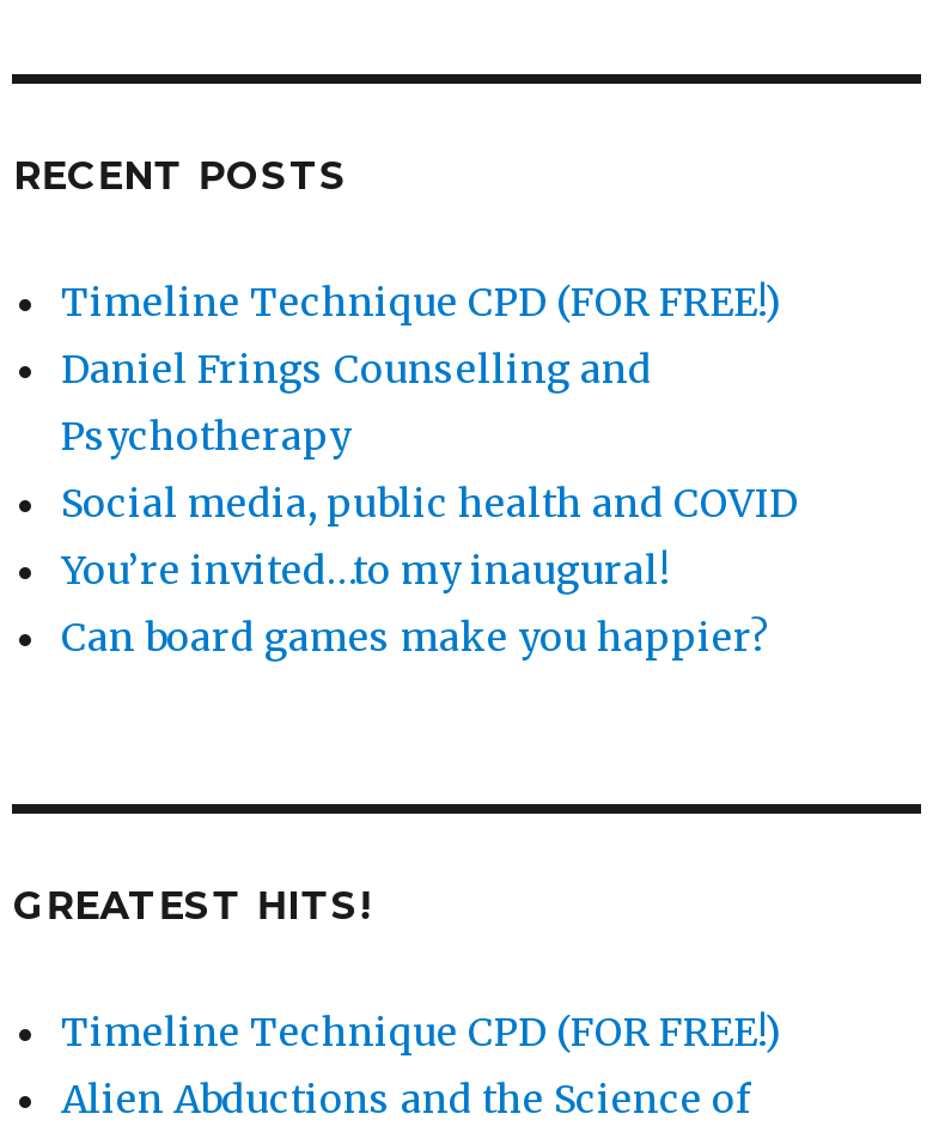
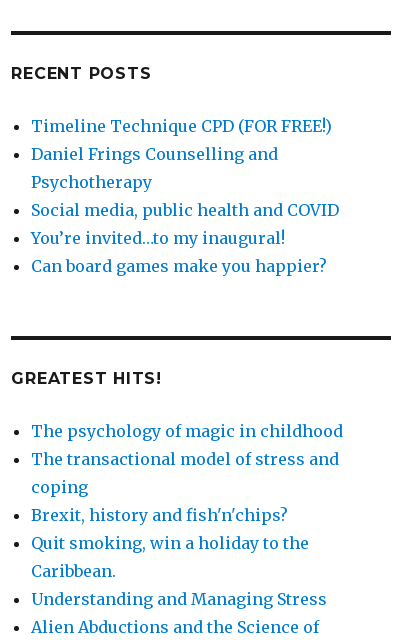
[61,1006,781,1054] Timeline Technique CPD (FOR FREE!) -> [31,421,343,609] The psychology of magic in childhood | The transactional model of stress and | coping | Brexit, history and fish'n'chips? | Quit smoking, win a holiday to the | Caribbean. | Understanding and Managing Stress

